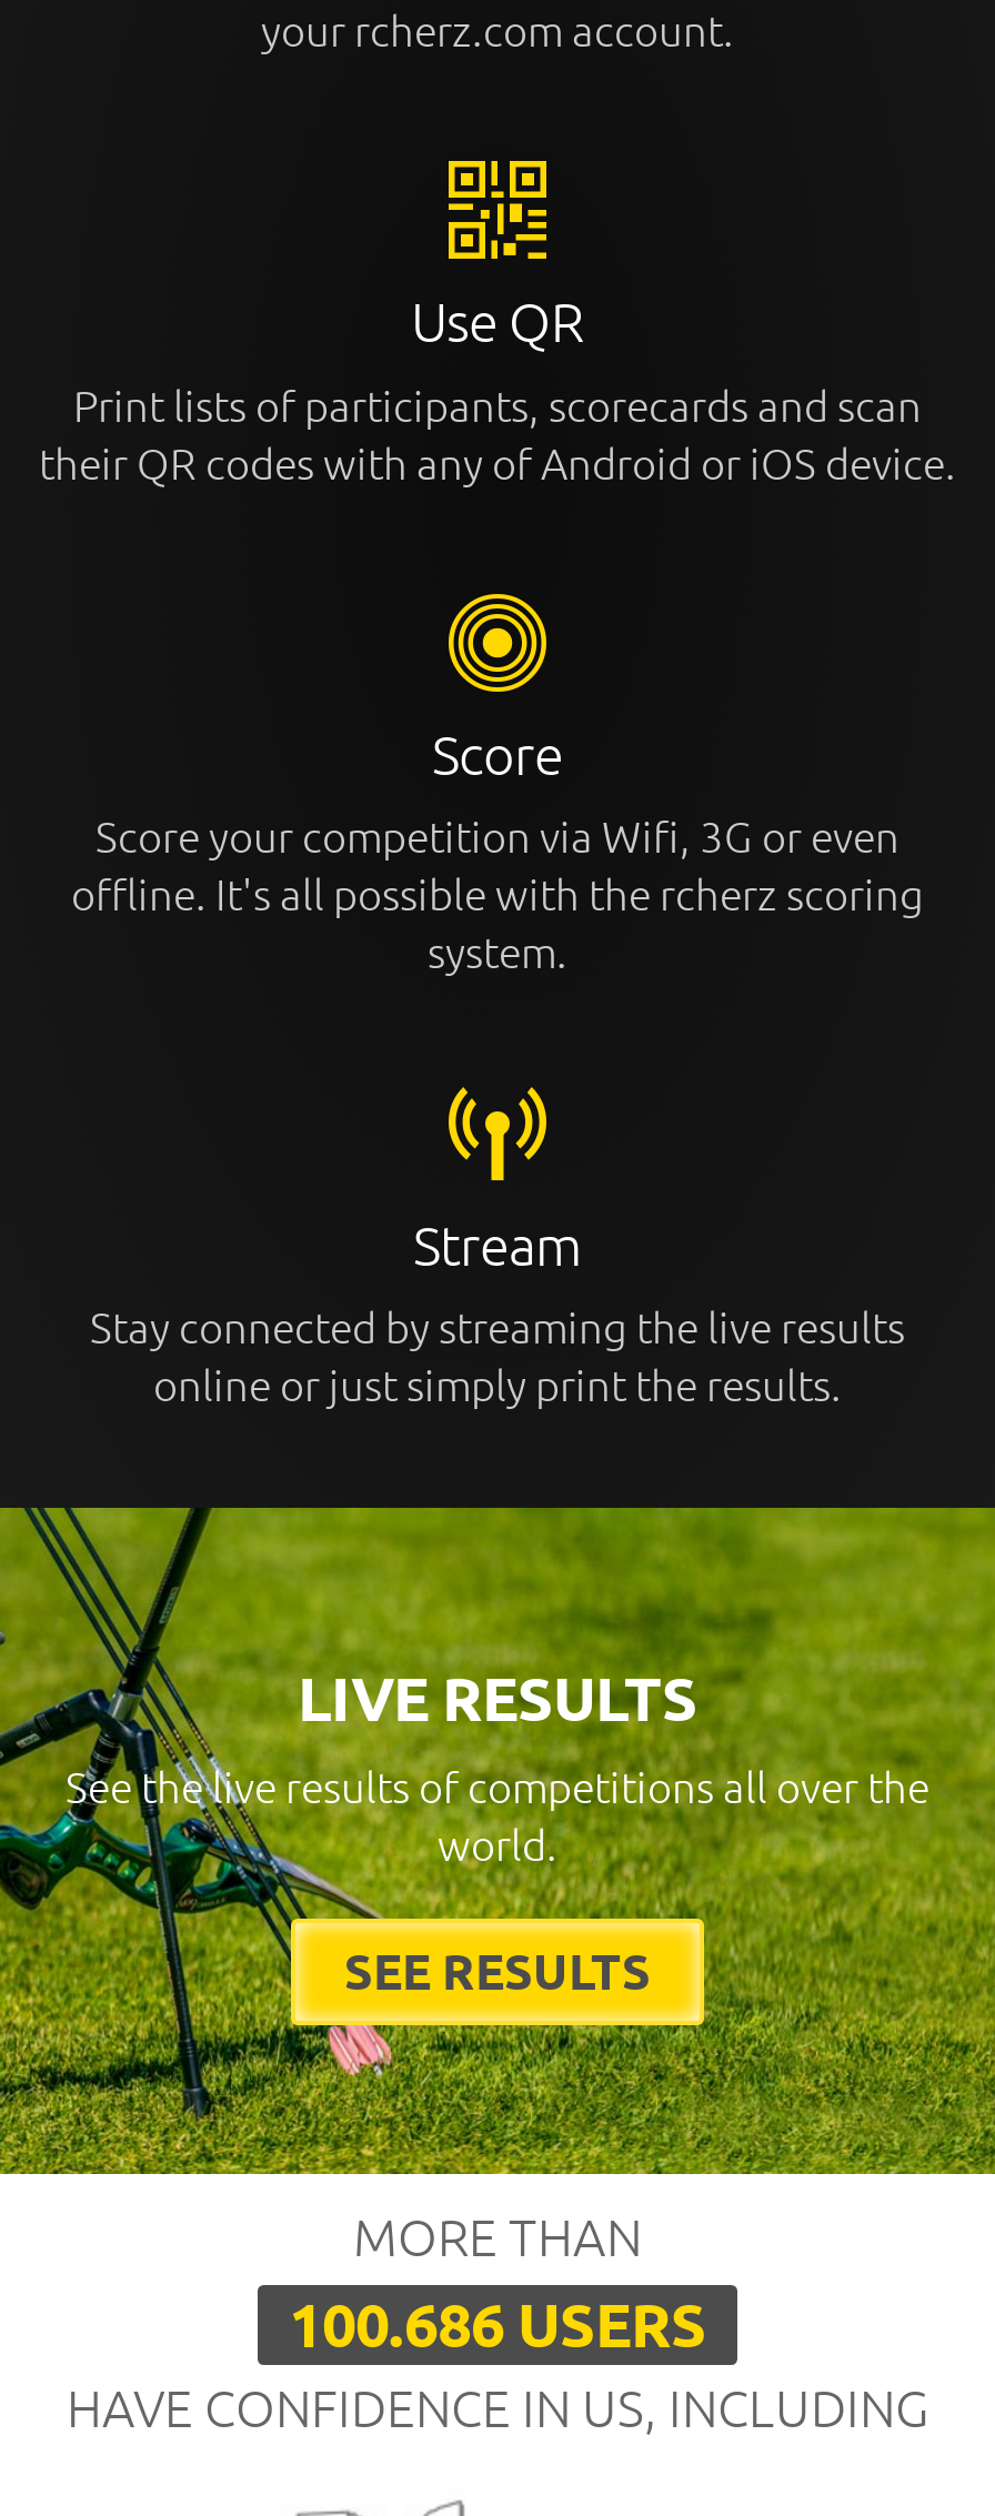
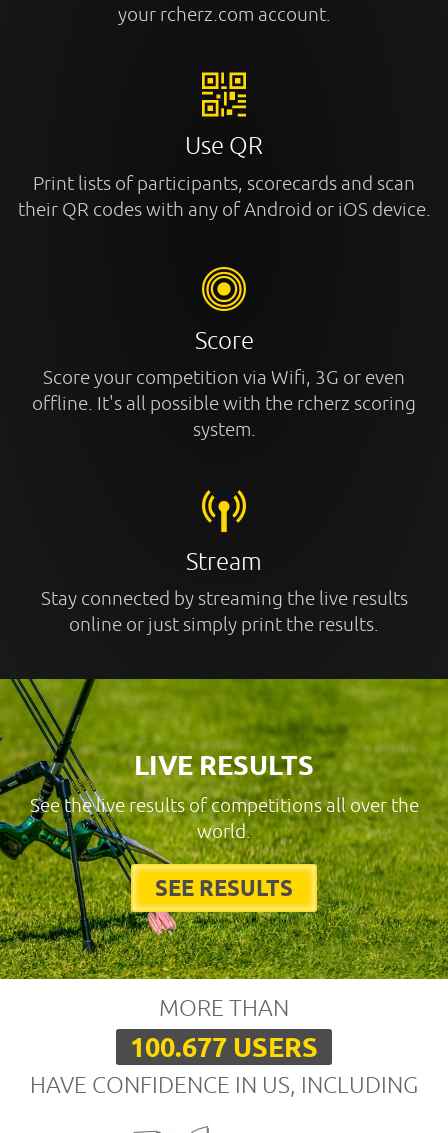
[289,2291,706,2357] 100.686 USERS -> [130,1032,318,1062] 100.677 USERS

